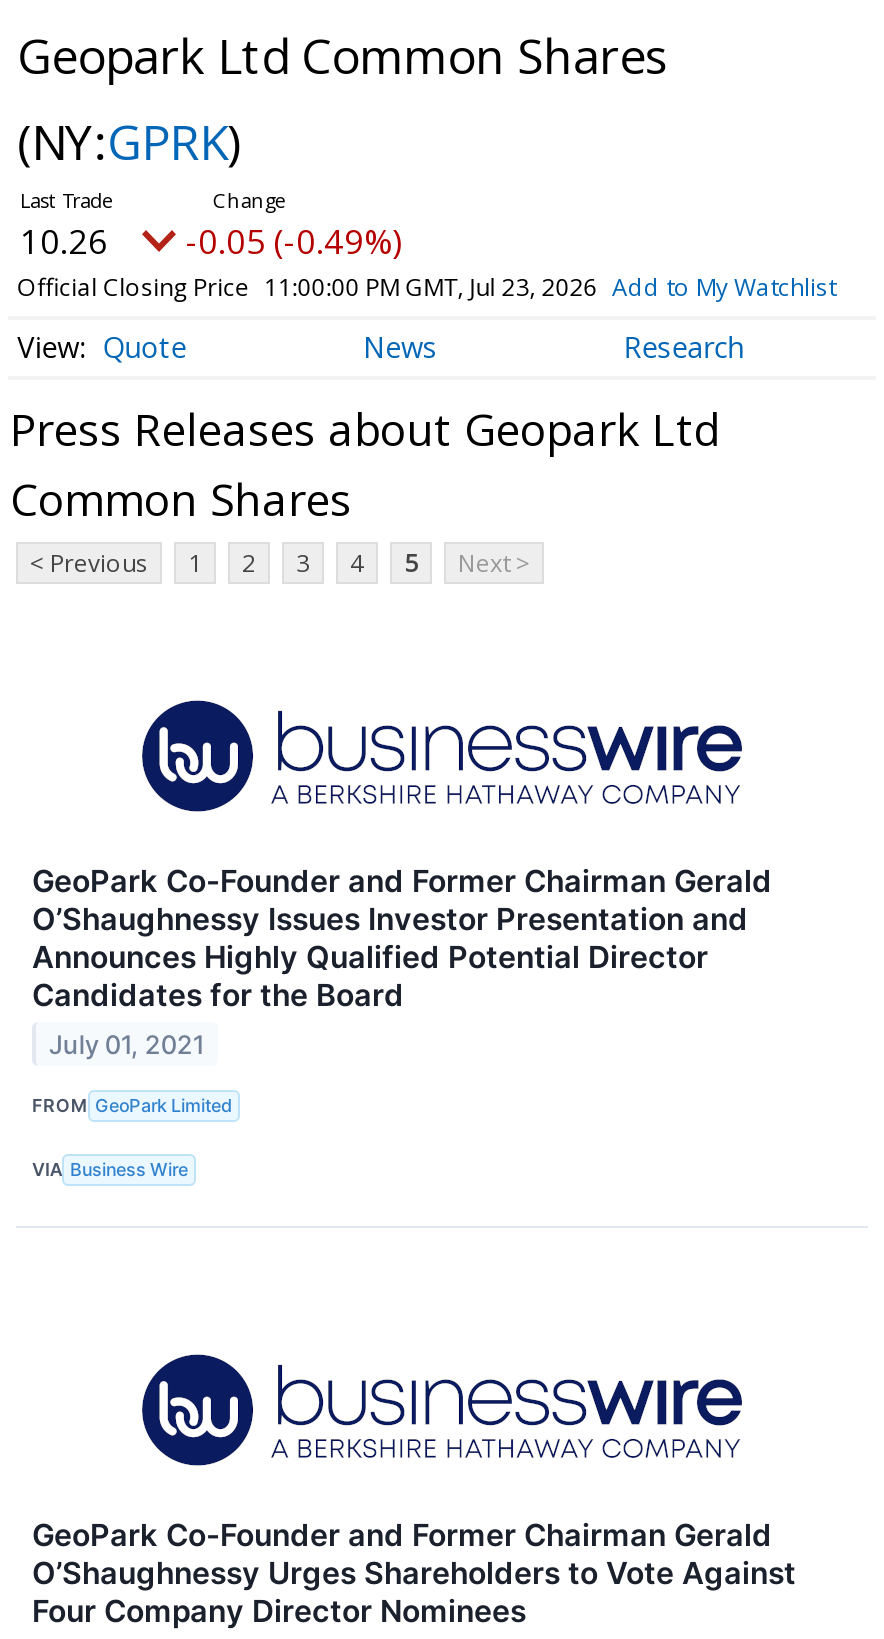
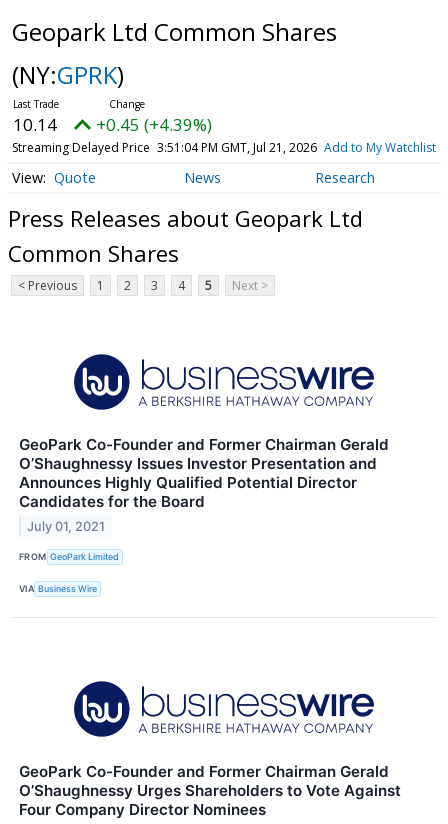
[20,219,108,265] 10.26 -> [13,113,57,136] 10.14
[186,219,402,265] -0.05 (-0.49%) -> [96,113,212,136] +0.45 (+4.39%)
[17,271,836,305] Official Closing Price 11:00:00 PM GMT, Jul 23, 2026 Add to My Watchlist -> [12,139,436,156] Streaming Delayed Price 3:51:04 PM GMT, Jul 21, 2026 Add to My Watchlist

